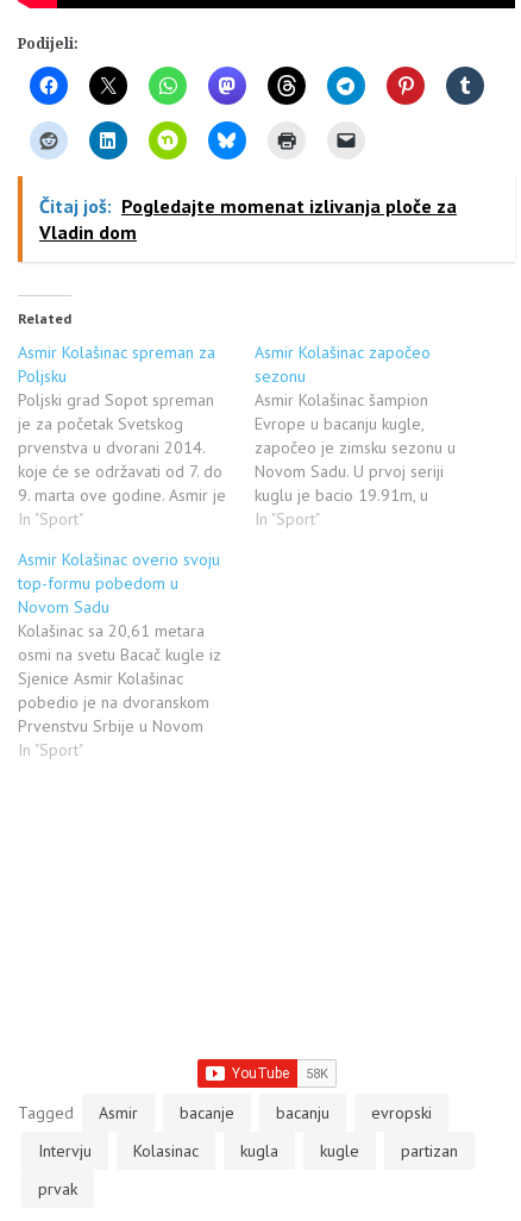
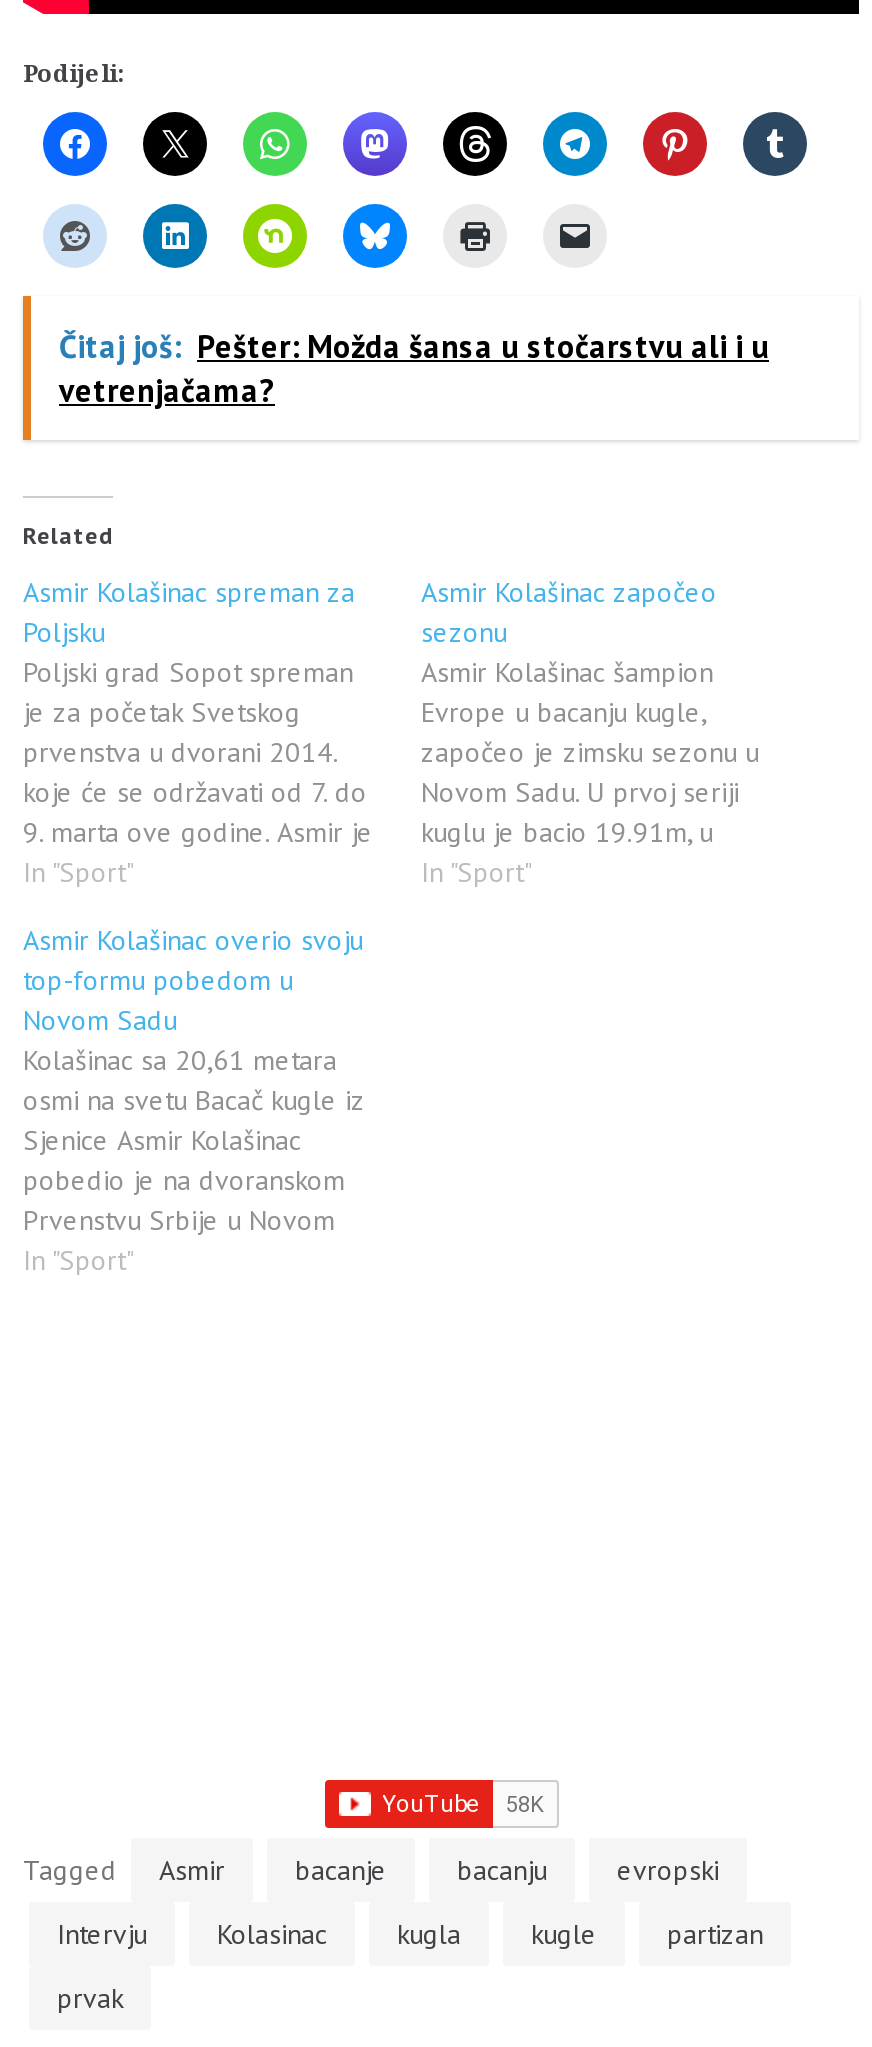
[39,194,457,244] Čitaj još: Pogledajte momenat izlivanja ploče za | Vladin dom -> [59,327,769,411] Čitaj još: Pešter: Možda šansa u stočarstvu ali i u | vetrenjačama?

